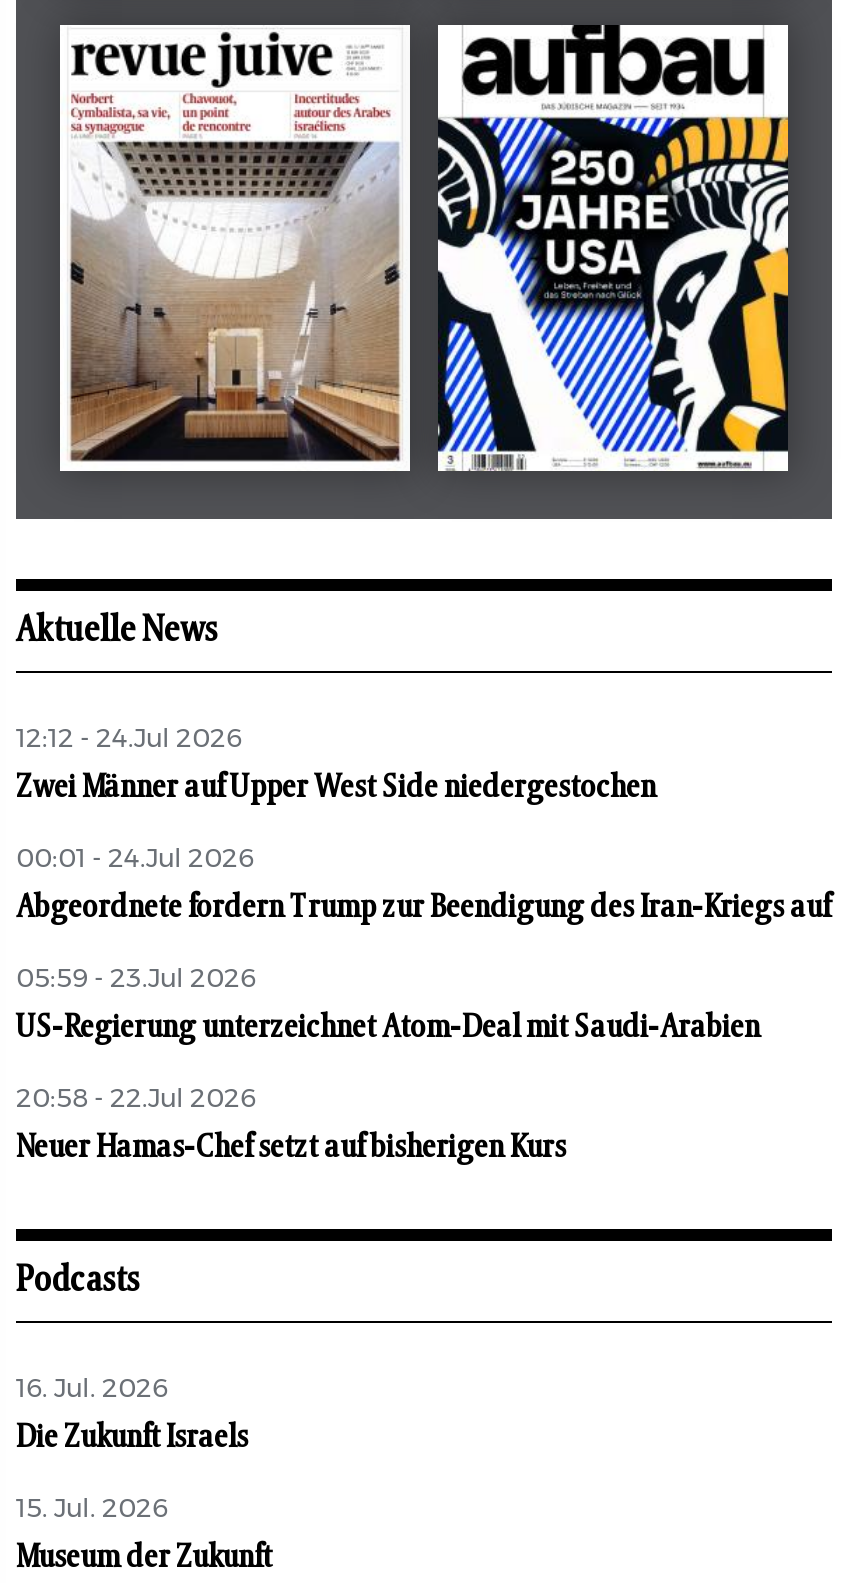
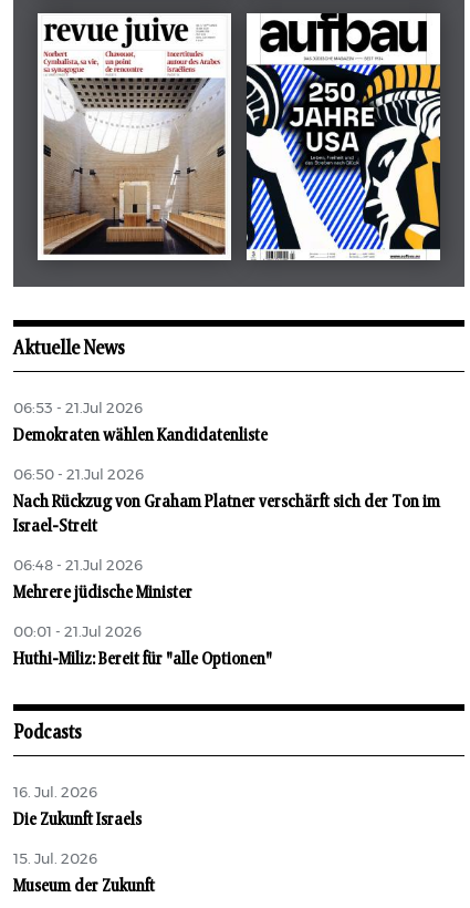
[16,727,242,753] 12:12 - 24.Jul 2026 -> [13,402,143,417] 06:53 - 21.Jul 2026
[16,771,656,803] Zwei Männer auf Upper West Side niedergestochen -> [13,427,268,444] Demokraten wählen Kandidatenliste
[16,847,254,873] 00:01 - 24.Jul 2026 -> [13,469,144,483] 06:50 - 21.Jul 2026
[16,891,830,923] Abgeordnete fordern Trump zur Beendigung des Iran-Kriegs auf -> [13,493,440,535] Nach Rückzug von Graham Platner verschärft sich der Ton im | Israel-Streit
[16,967,256,993] 05:59 - 23.Jul 2026 -> [13,559,143,574] 06:48 - 21.Jul 2026
[16,1011,760,1043] US-Regierung unterzeichnet Atom-Deal mit Saudi-Arabien -> [13,584,192,601] Mehrere jüdische Minister
[16,1087,256,1113] 20:58 - 22.Jul 2026 -> [13,626,142,640] 00:01 - 21.Jul 2026
[16,1131,566,1163] Neuer Hamas-Chef setzt auf bisherigen Kurs -> [13,650,272,668] Huthi-Miliz: Bereit für "alle Optionen"

